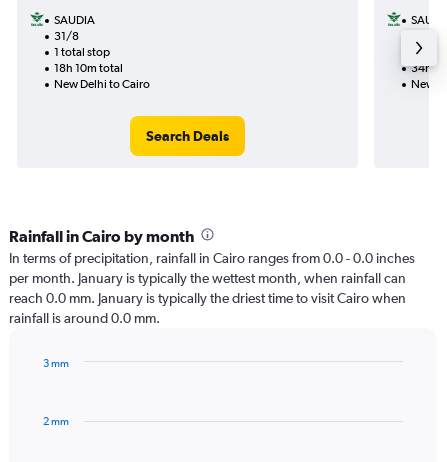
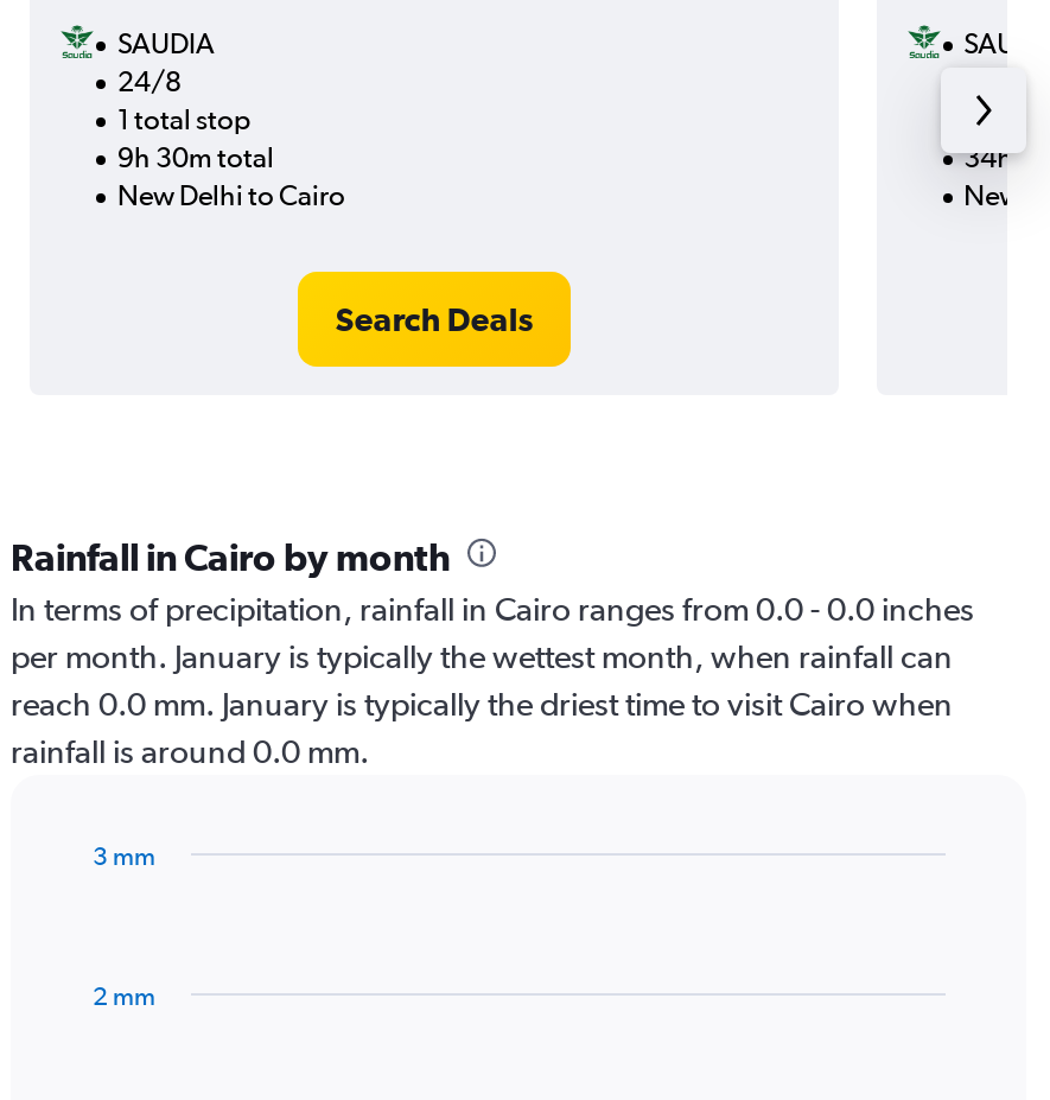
[54,29,79,43] 31/8 -> [117,65,182,98] 24/8
[54,61,123,75] 18h 10m total -> [117,141,274,174] 9h 30m total

